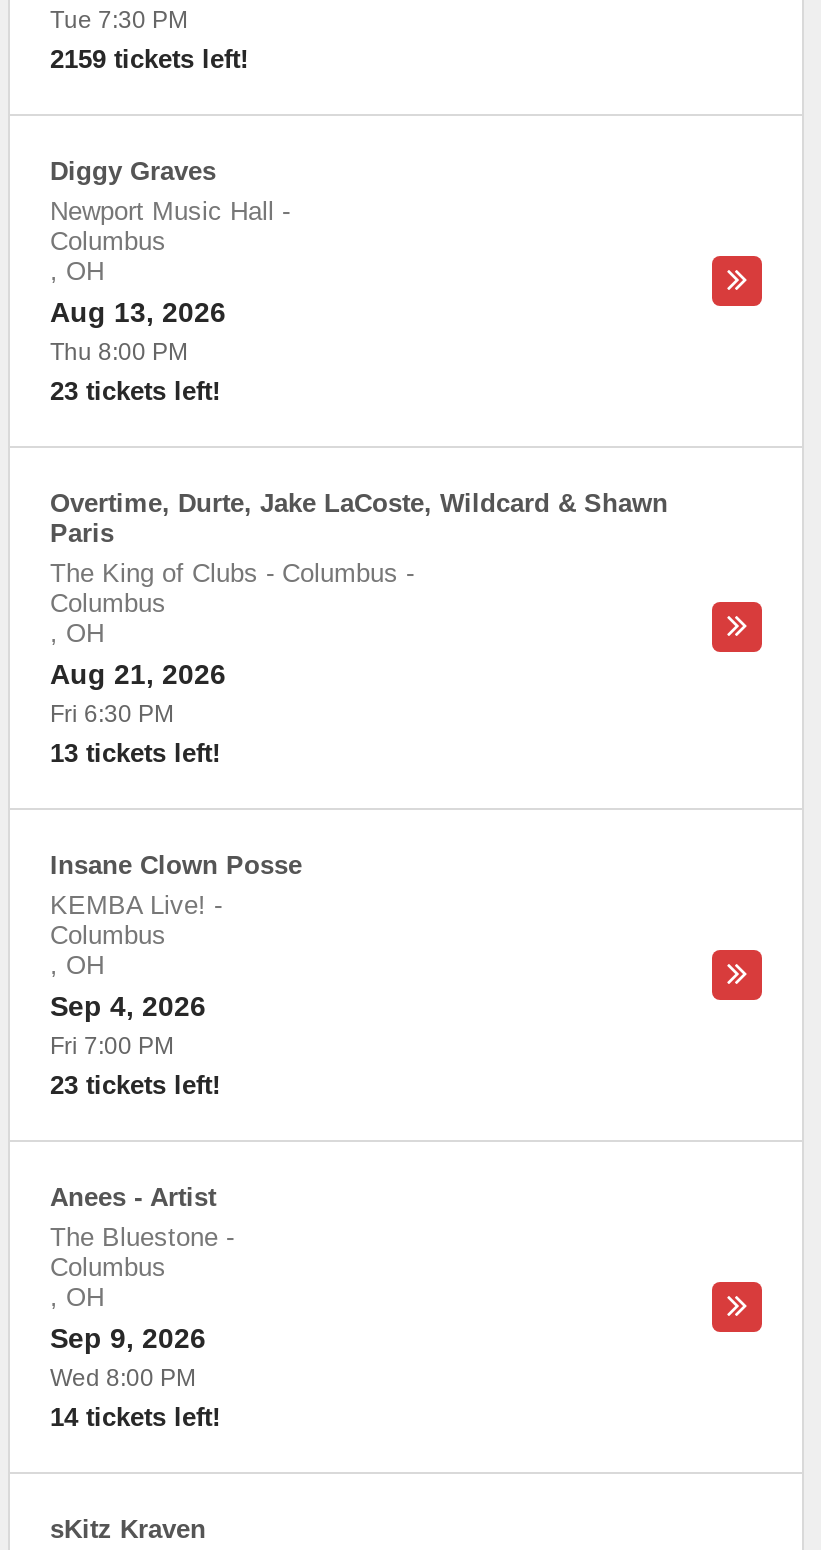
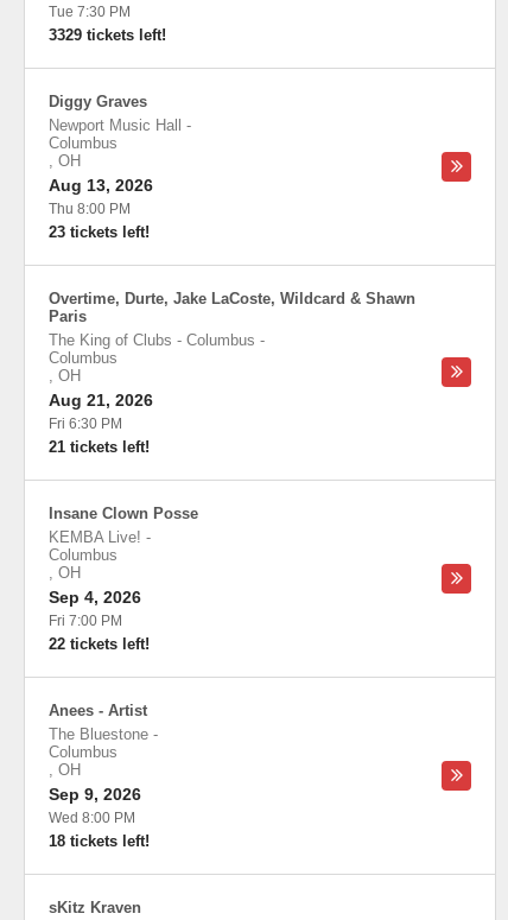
[50,44,248,74] 2159 tickets left! -> [49,26,166,44] 3329 tickets left!
[50,738,220,768] 13 tickets left! -> [49,438,150,456] 21 tickets left!
[50,1070,220,1100] 23 tickets left! -> [49,635,150,653] 22 tickets left!
[50,1402,220,1432] 14 tickets left! -> [49,832,150,850] 18 tickets left!

